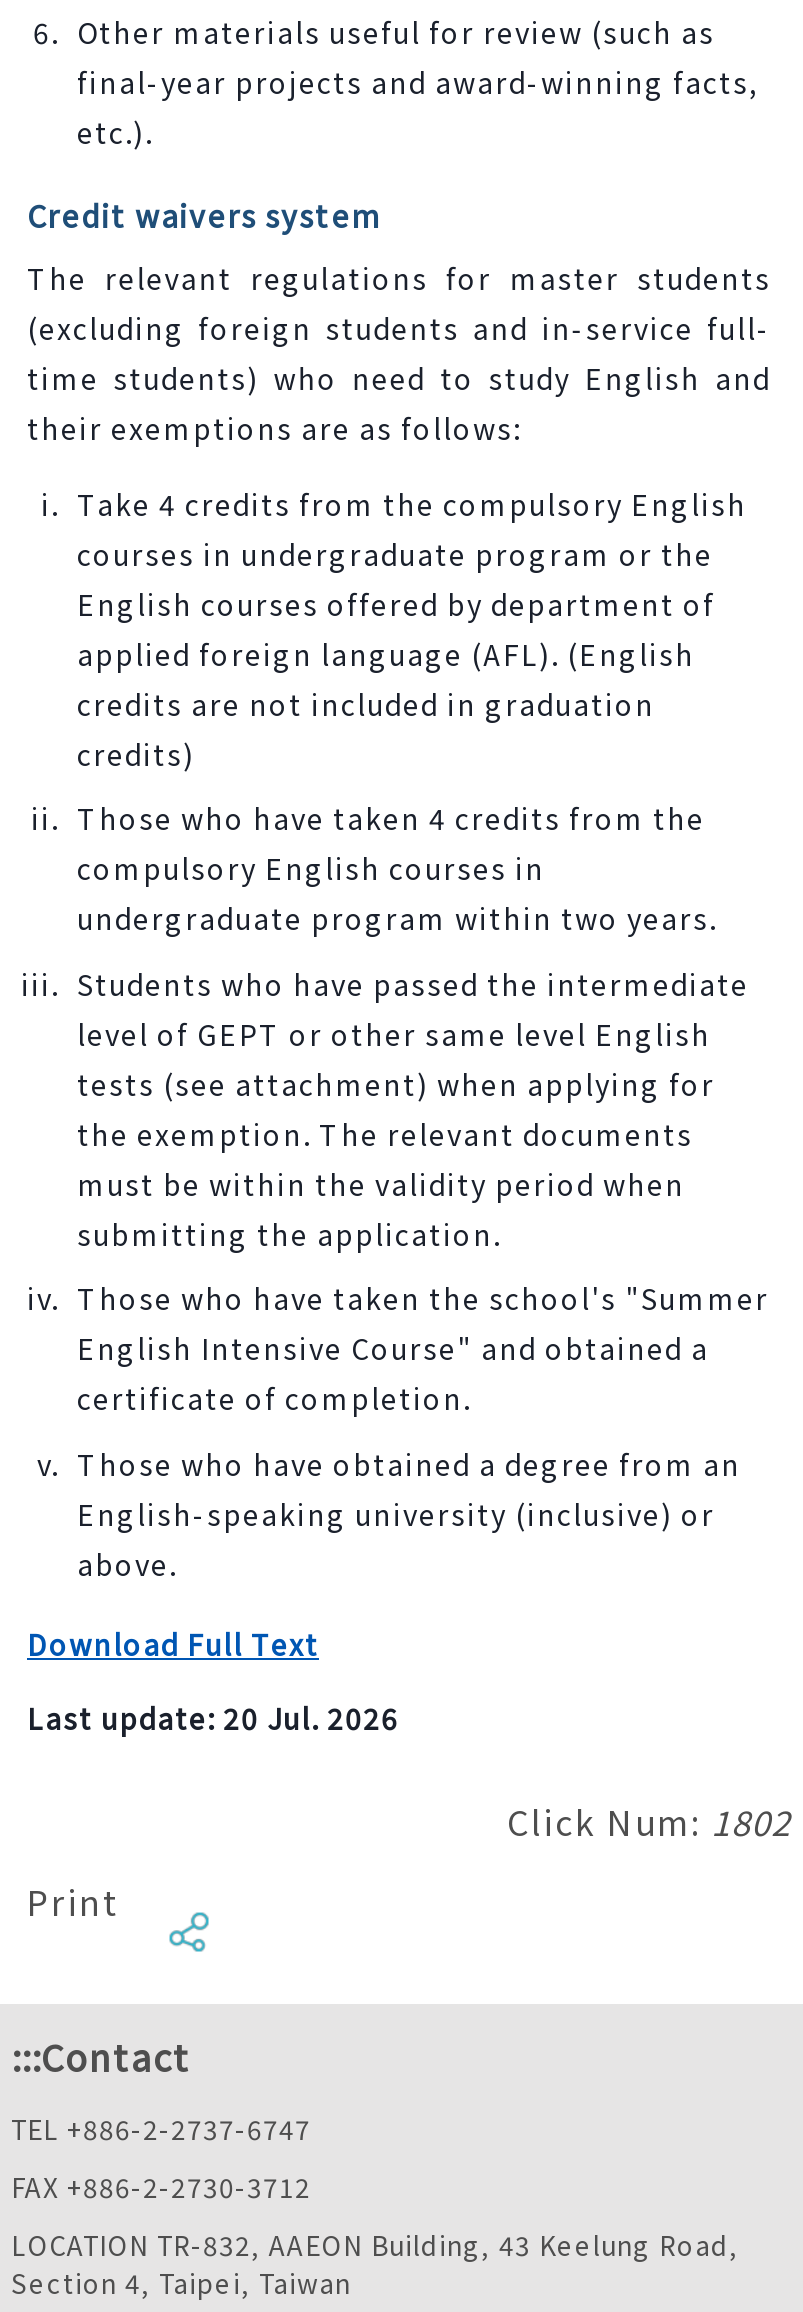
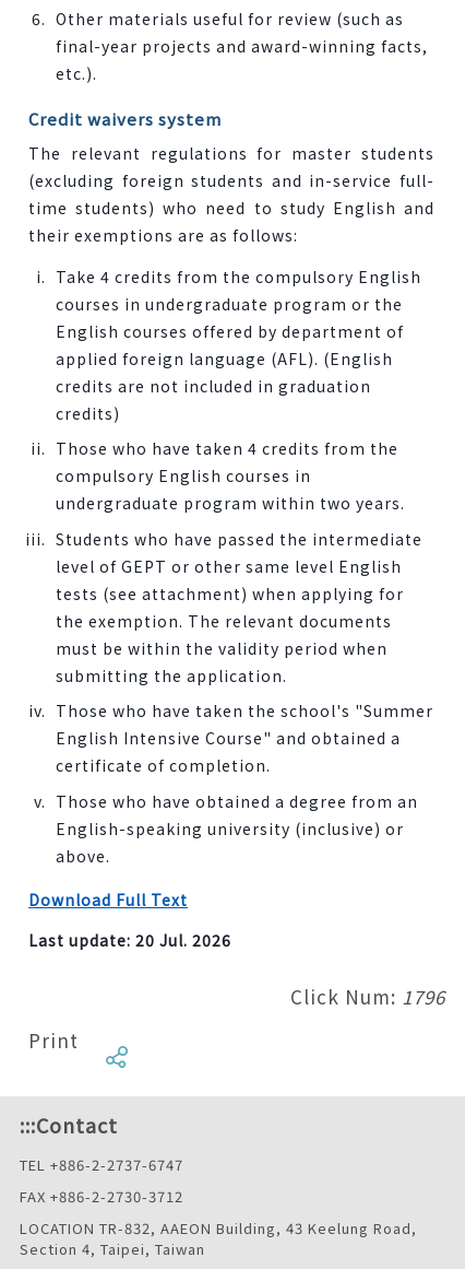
[507,1795,791,1845] Click Num: 1802 -> [290,982,445,1009] Click Num: 1796

